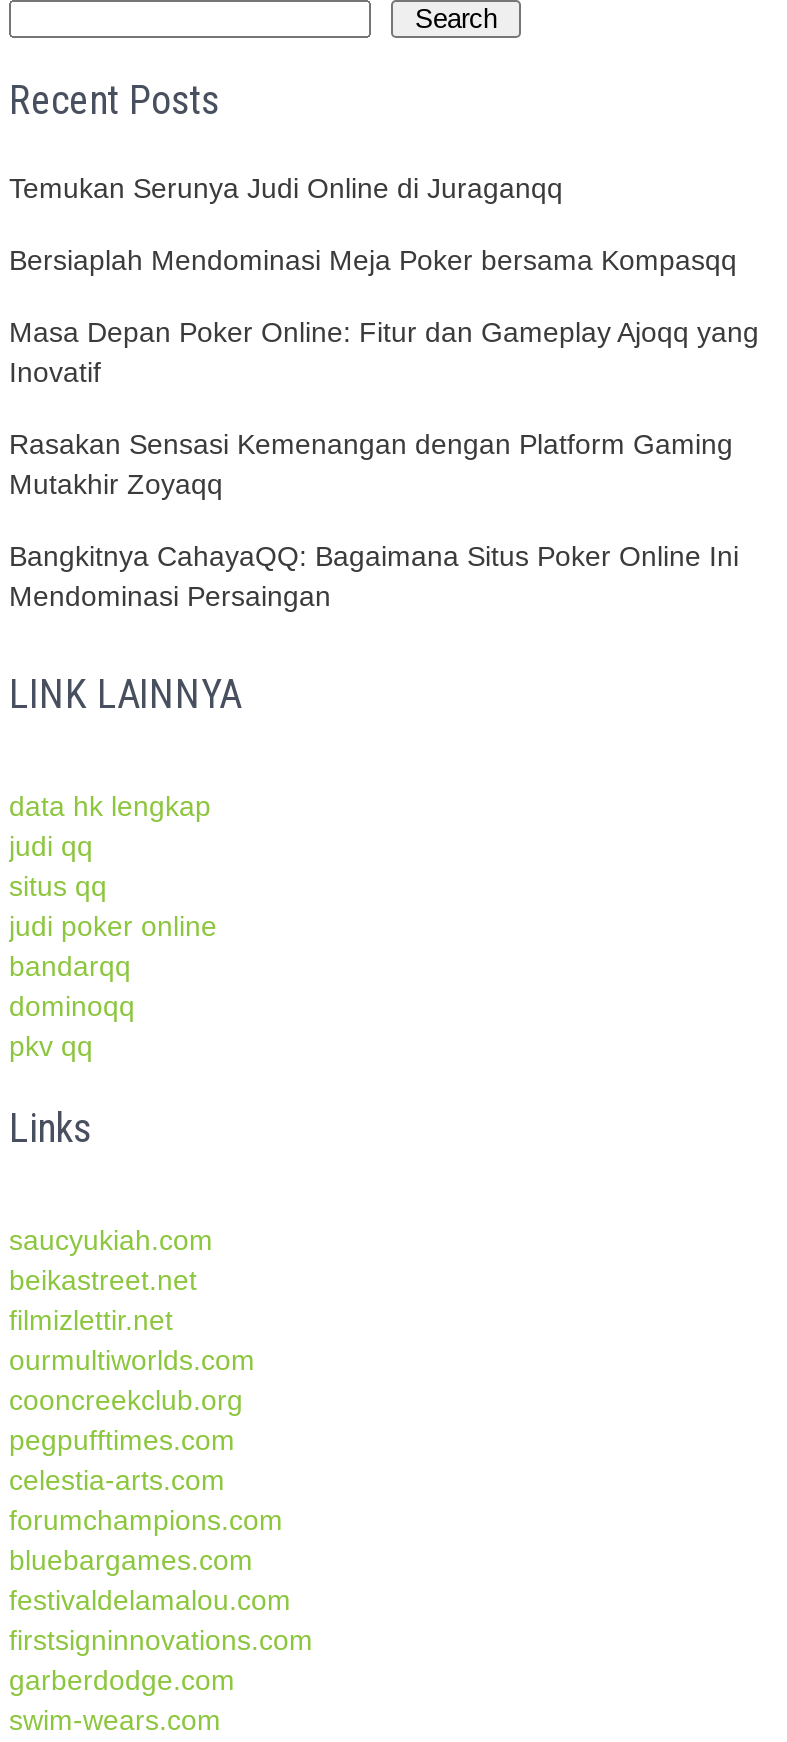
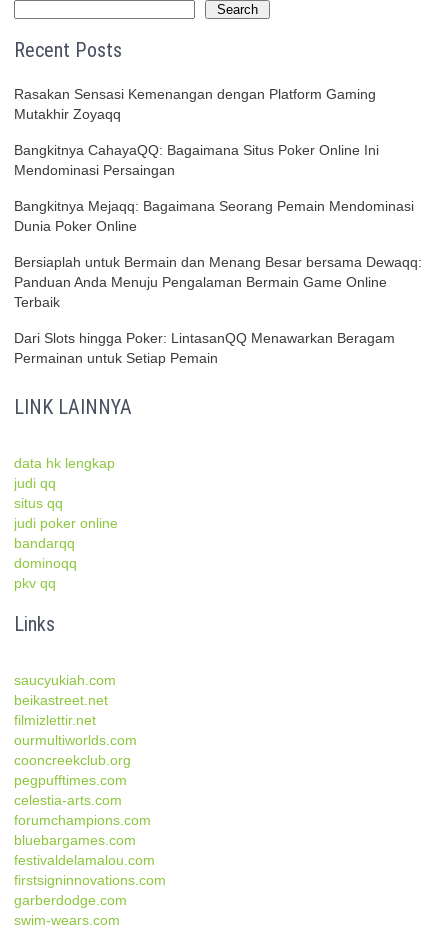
[9,172,759,388] Temukan Serunya Judi Online di Juraganqq | Bersiaplah Mendominasi Meja Poker bersama Kompasqq | Masa Depan Poker Online: Fitur dan Gameplay Ajoqq yang | Inovatif -> none
moved [9,428,739,612] -> [14,86,379,178]: Rasakan Sensasi Kemenangan dengan Platform Gaming | Mutakhir Zoyaqq | Bangkitnya CahayaQQ: Bagaimana Situs Poker Online Ini | Mendominasi Persaingan
none -> [14,198,422,366] Bangkitnya Mejaqq: Bagaimana Seorang Pemain Mendominasi | Dunia Poker Online | Bersiaplah untuk Bermain dan Menang Besar bersama Dewaqq: | Panduan Anda Menuju Pengalaman Bermain Game Online | Terbaik | Dari Slots hingga Poker: LintasanQQ Menawarkan Beragam | Permainan untuk Setiap Pemain

